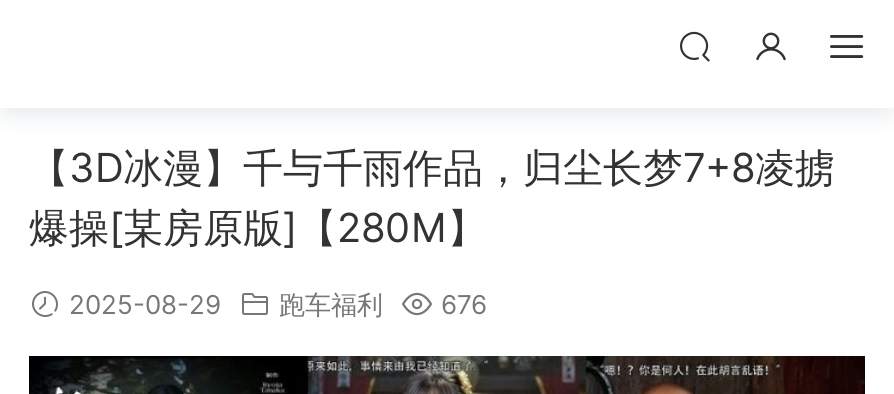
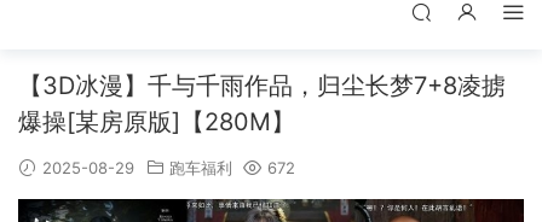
[61,288,487,320] 2025-08-29 跑车福利 676 -> [38,158,295,177] 2025-08-29 跑车福利 672

